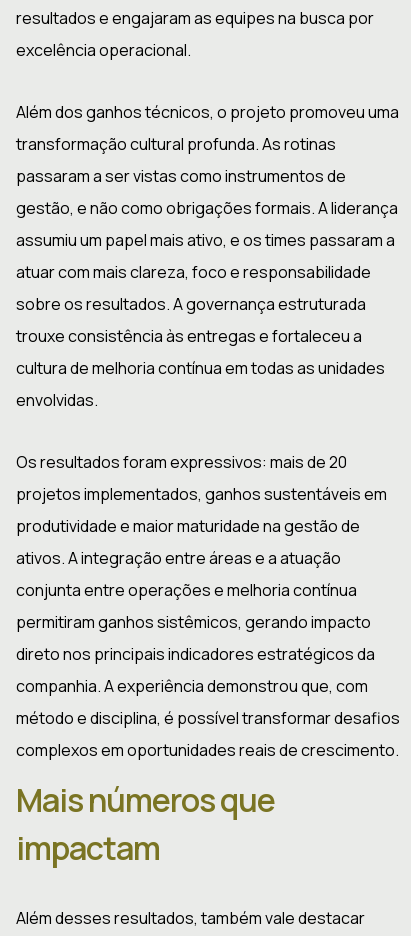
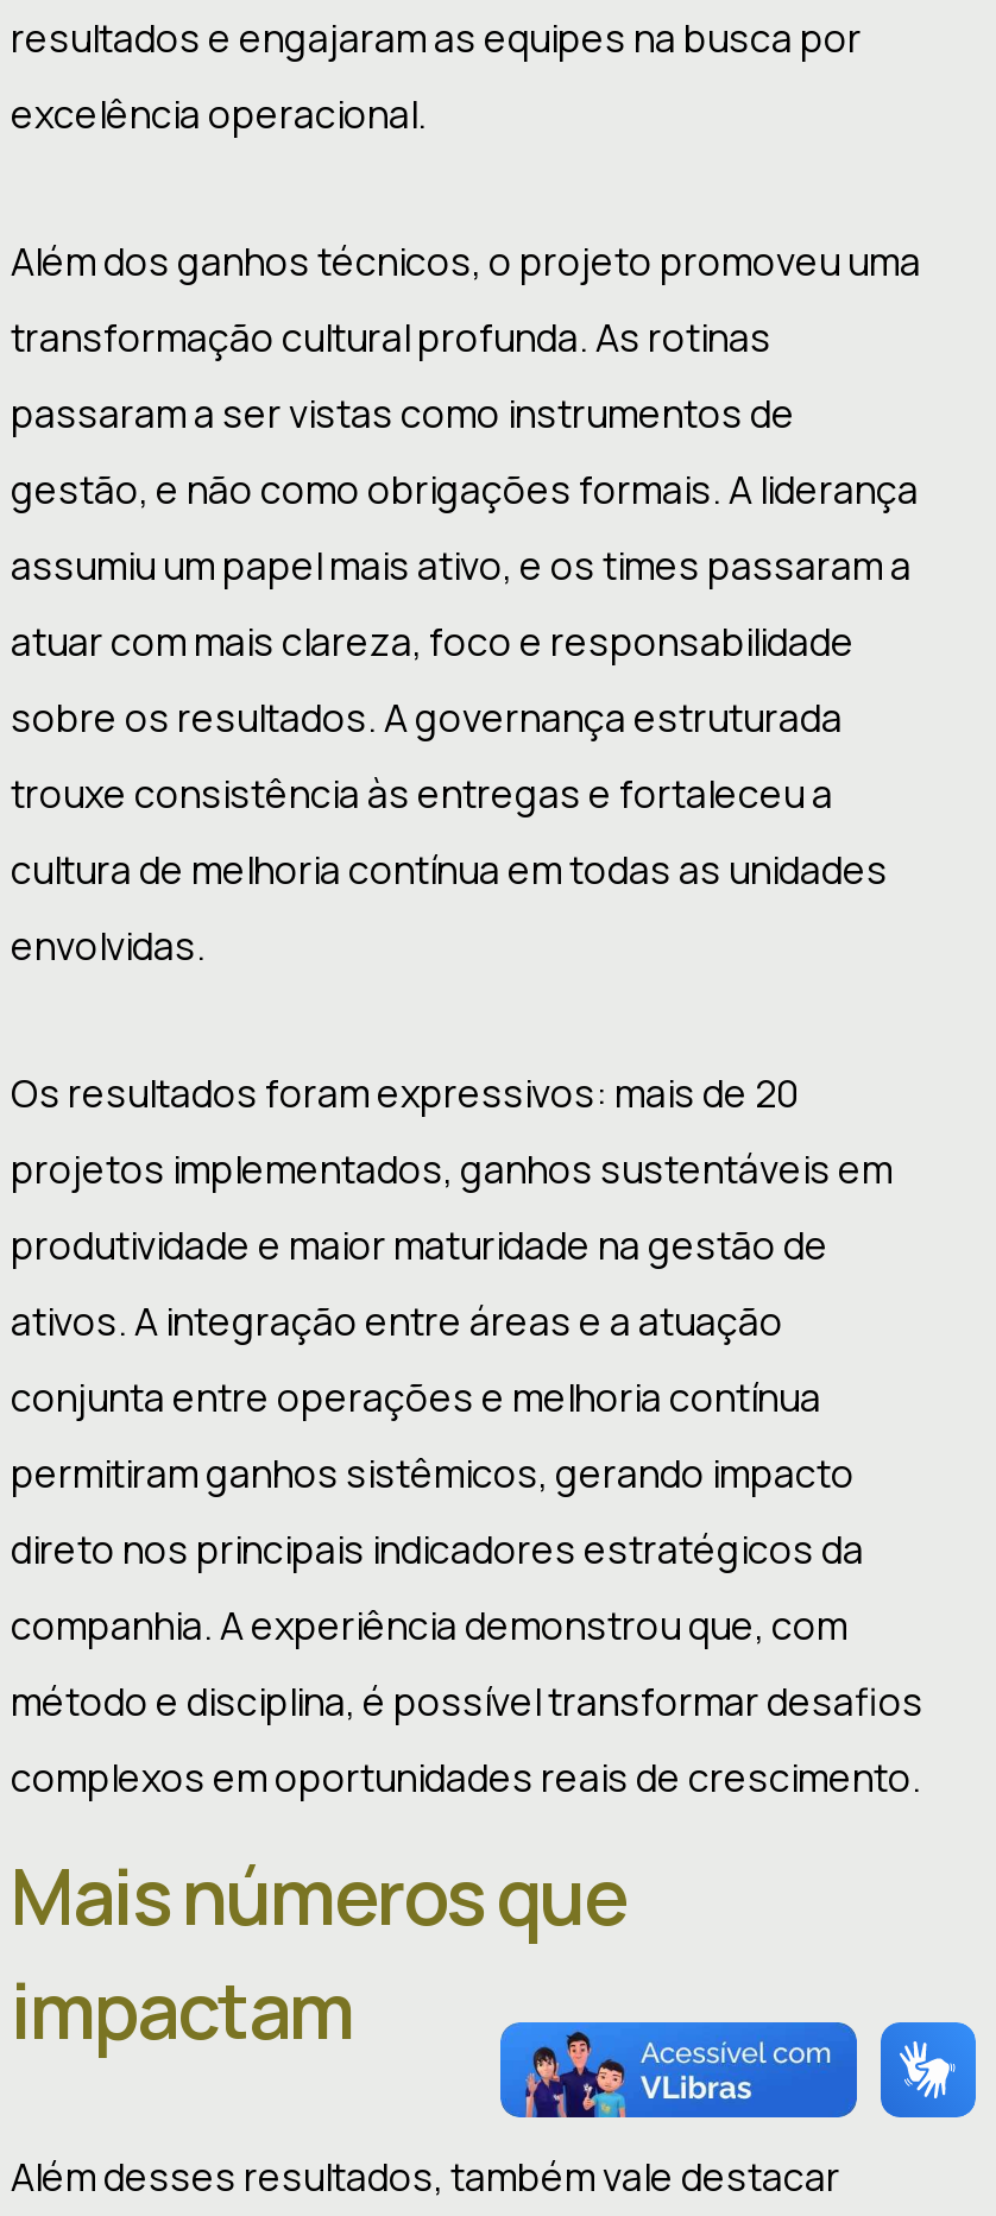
none -> [498,2020,859,2120] [image]
none -> [878,2020,978,2120] [image]

